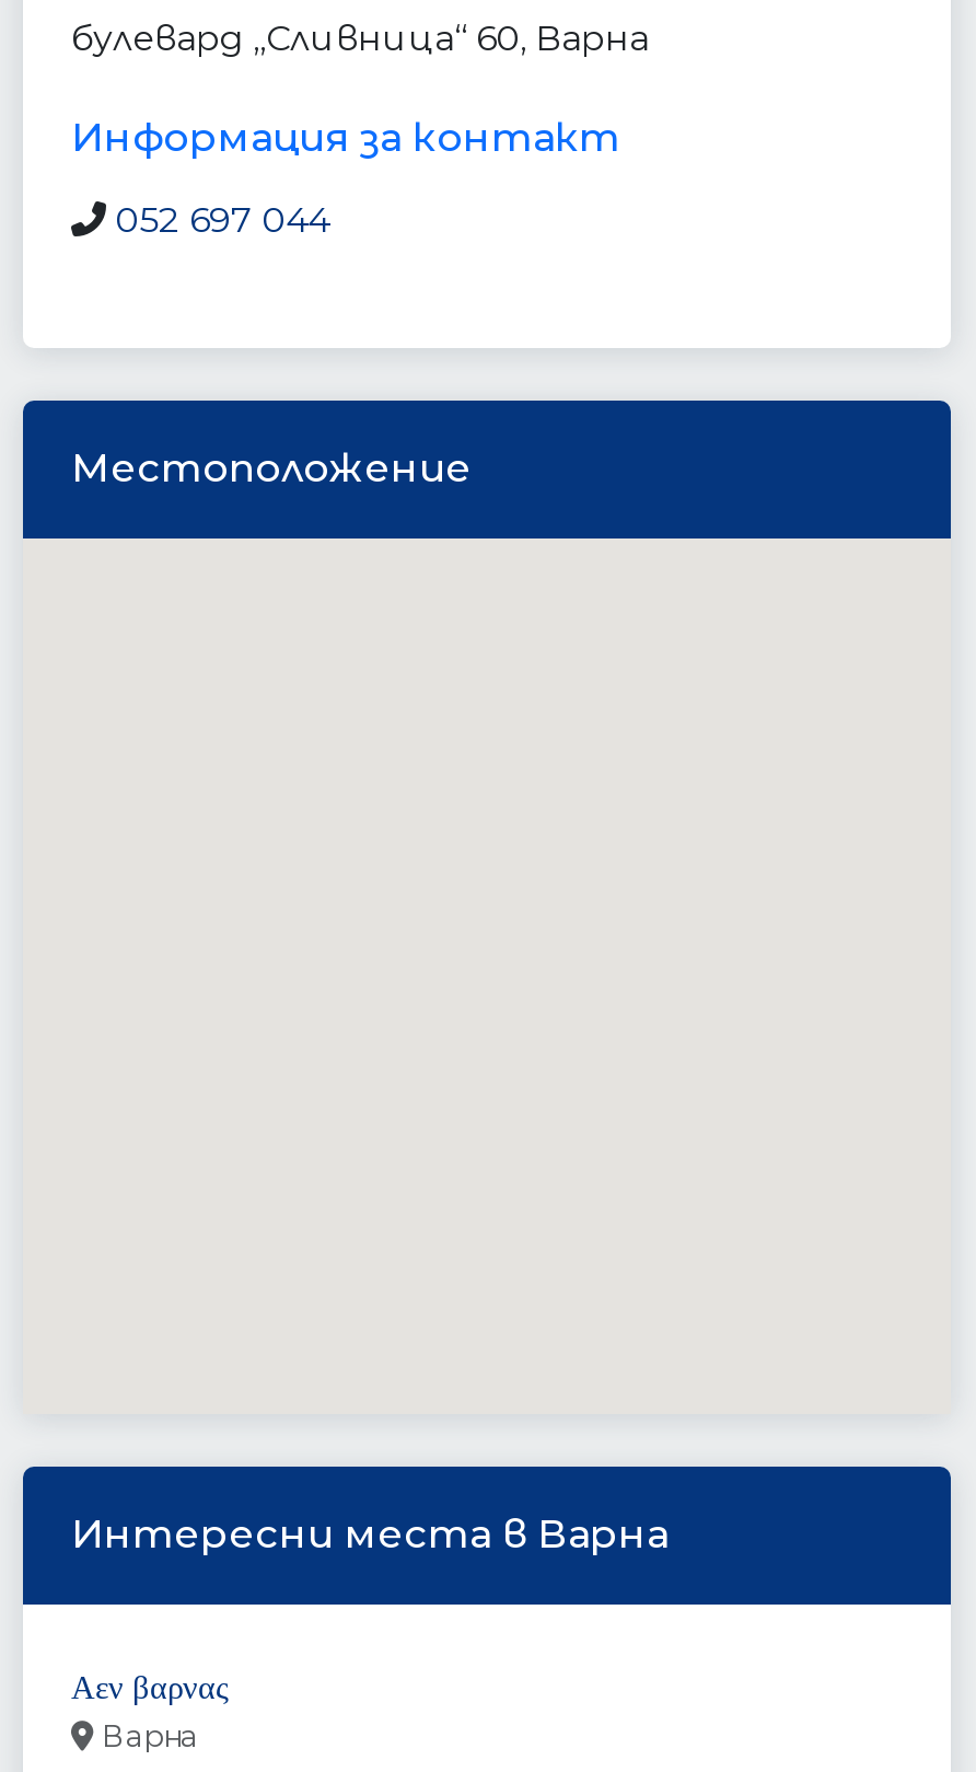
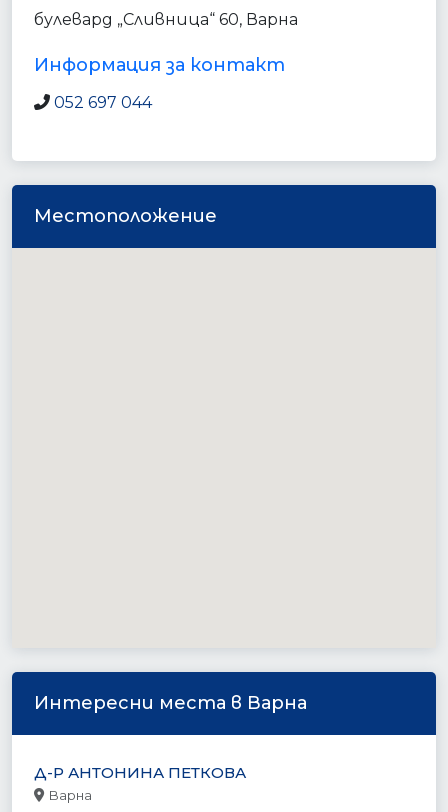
[71,1666,229,1707] Αεν βαρνας -> [34,763,246,782] Д-Р АНТОНИНА ПЕТКОВА

